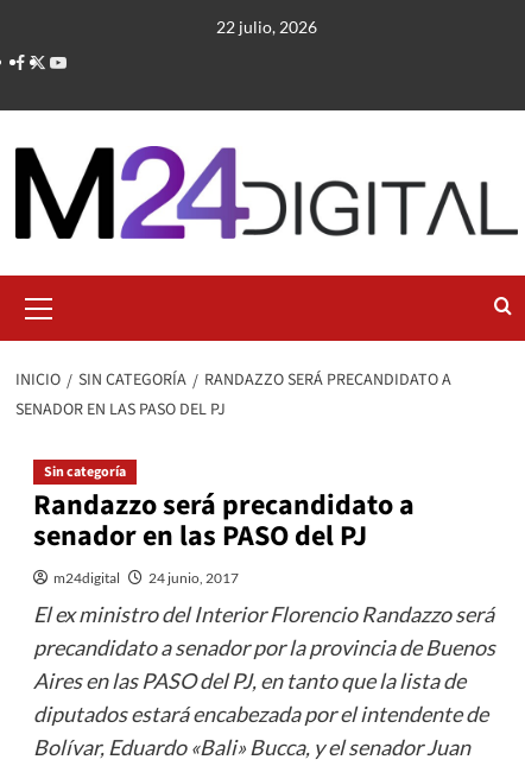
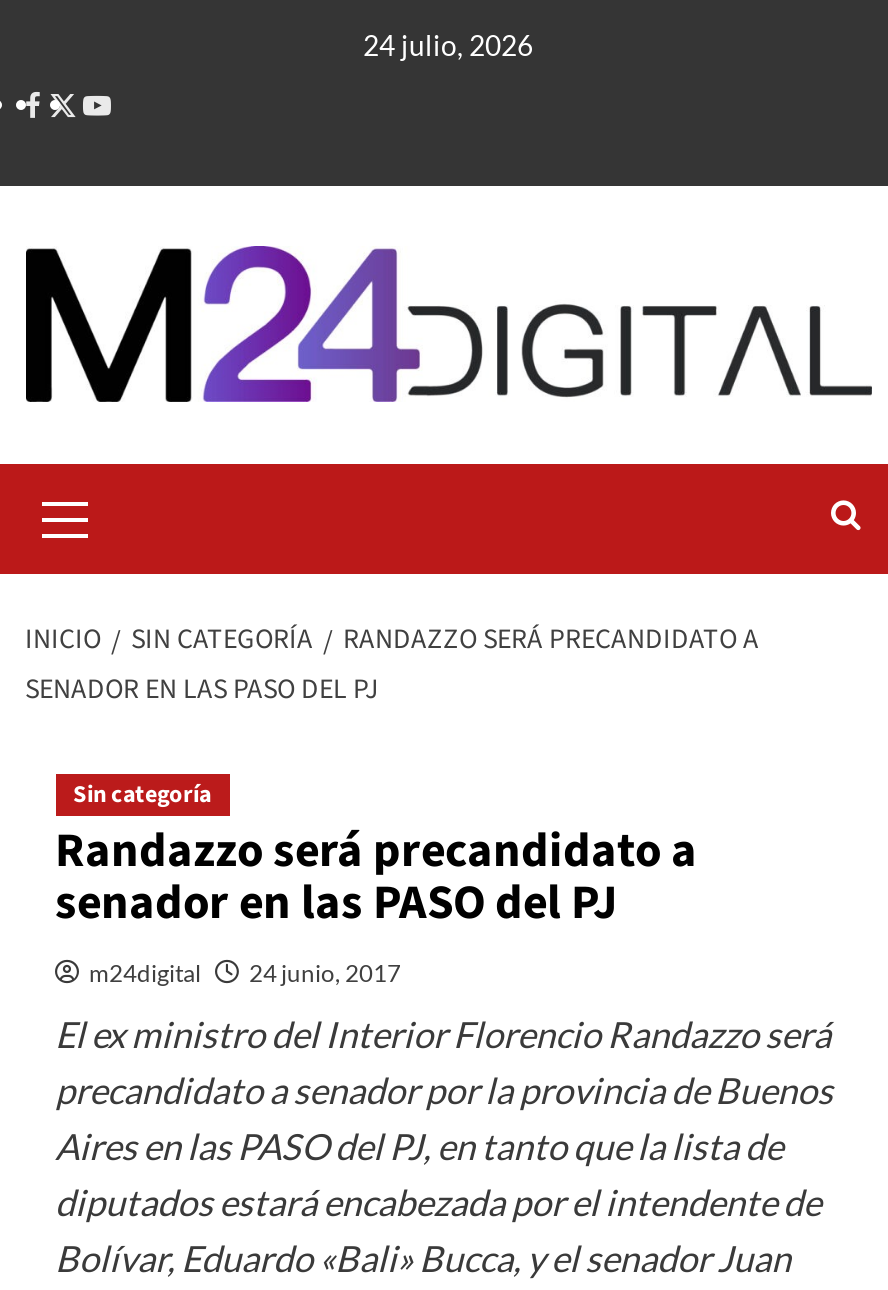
[216,17,317,37] 22 julio, 2026 -> [363,28,533,62] 24 julio, 2026

